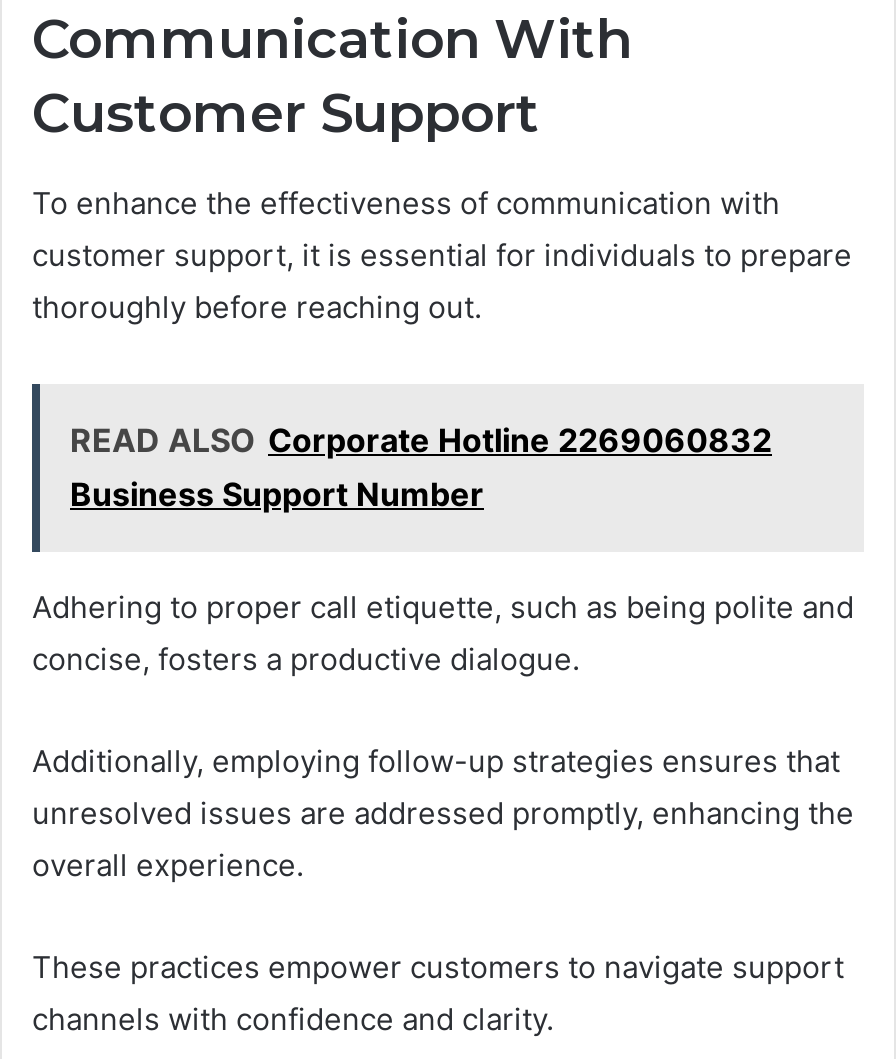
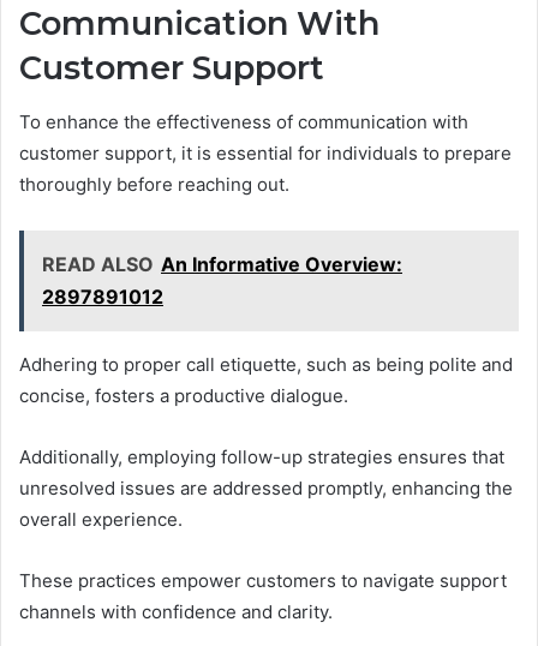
[70,419,772,513] READ ALSO Corporate Hotline 2269060832 | Business Support Number -> [42,252,402,308] READ ALSO An Informative Overview: | 2897891012

